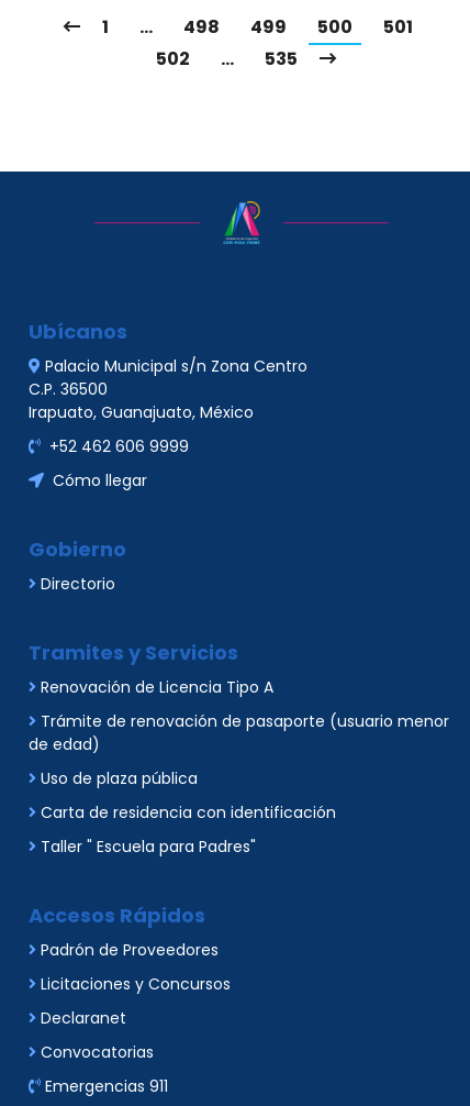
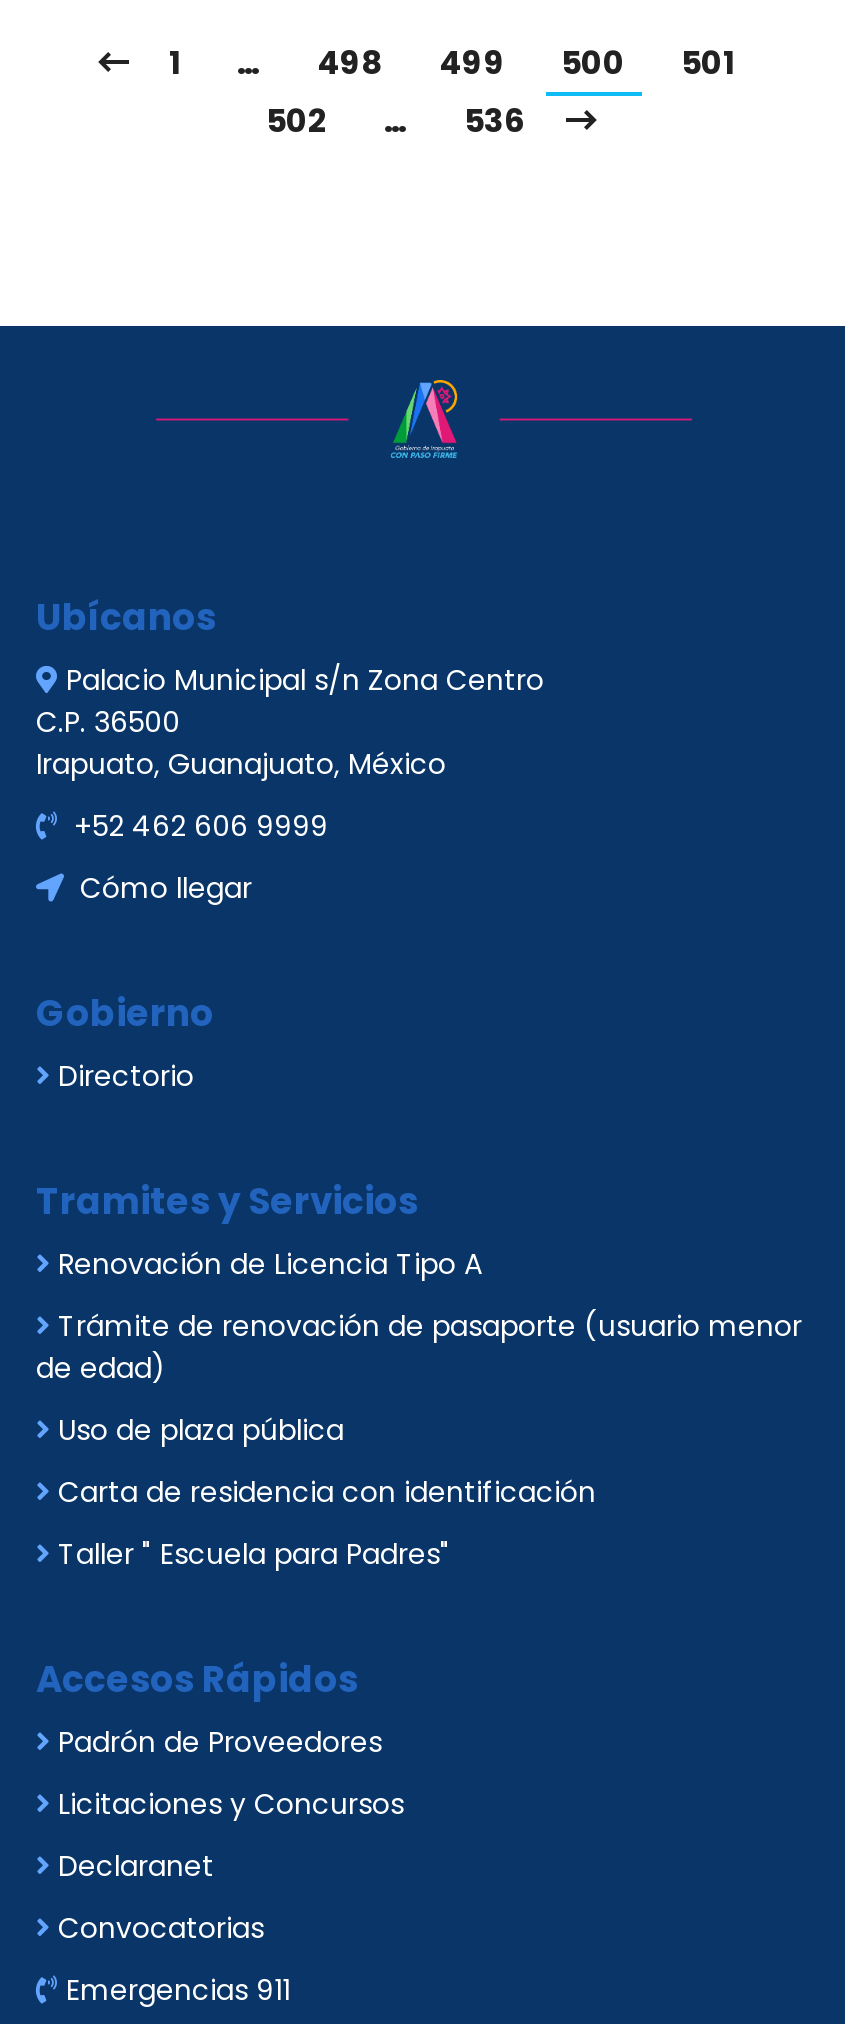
[264,47,297,72] 535 -> [464,99,526,145] 536

